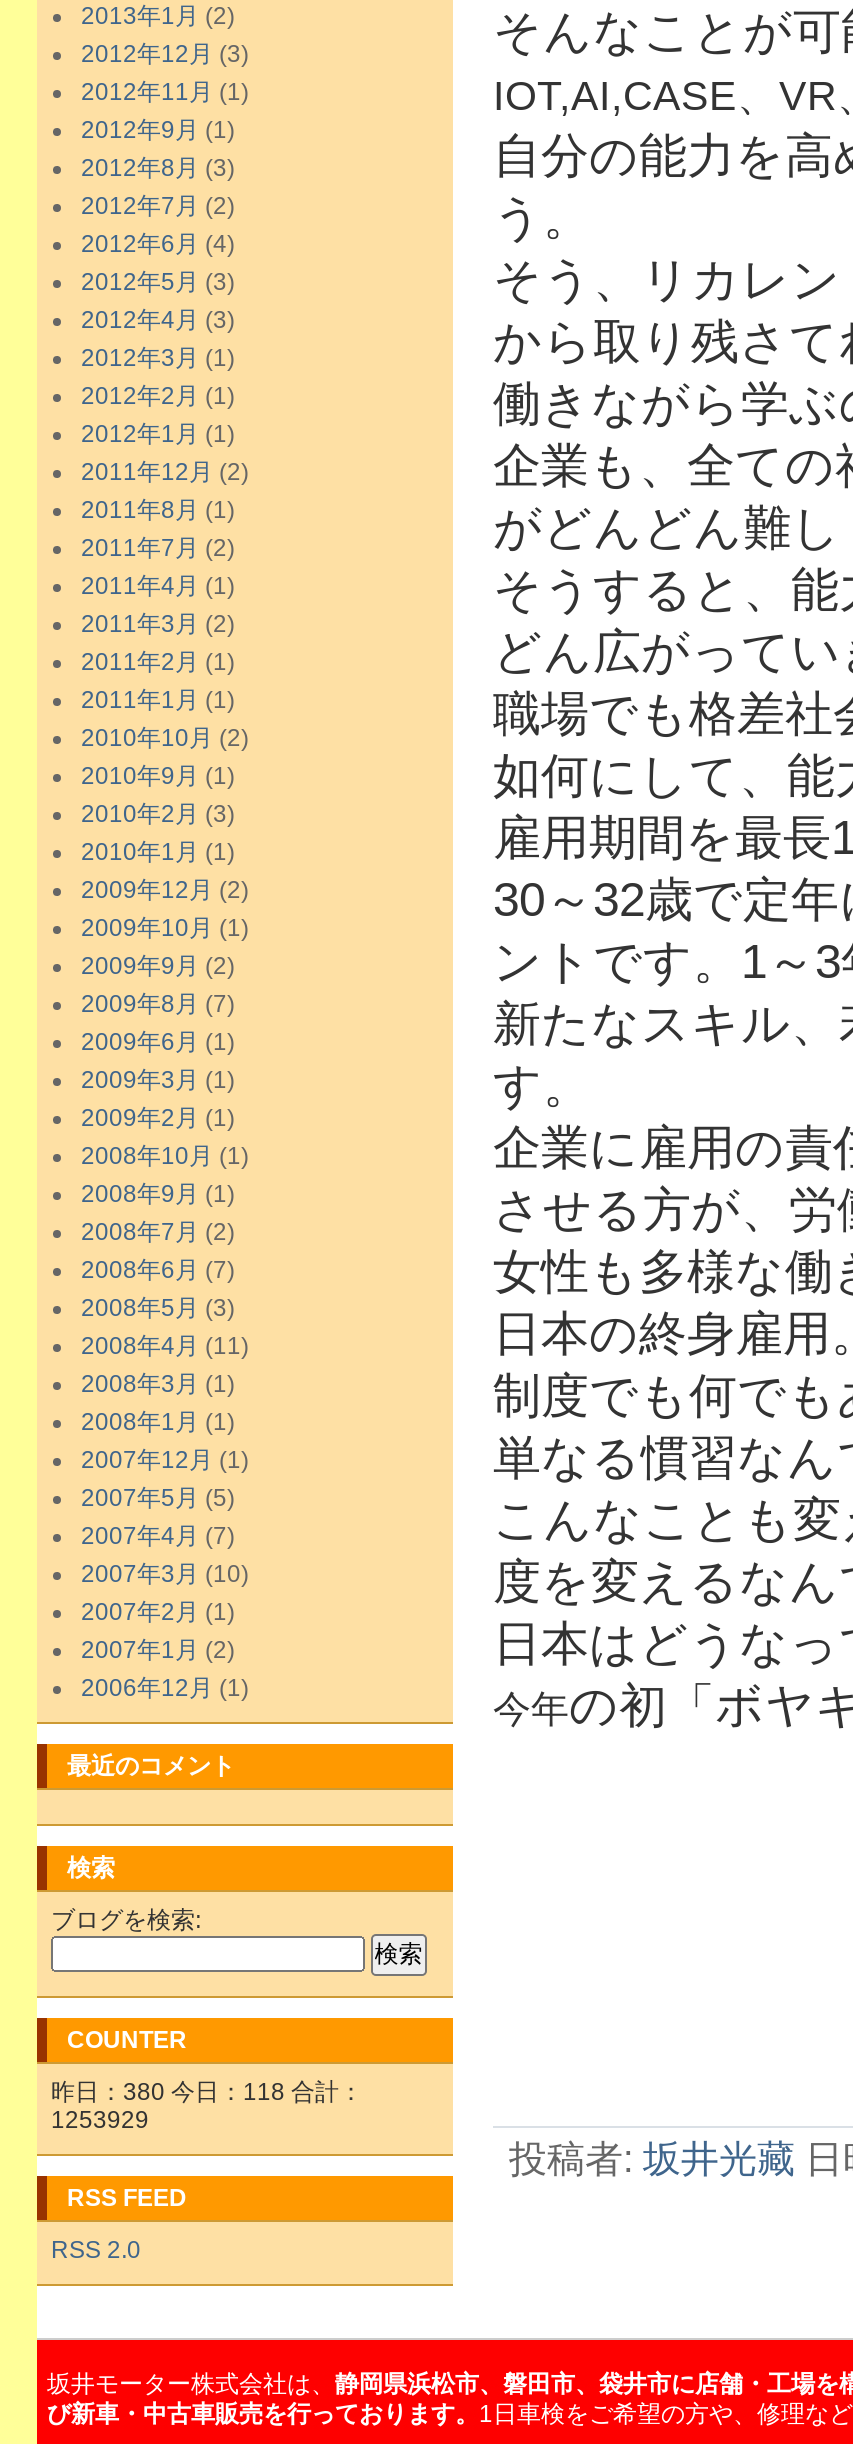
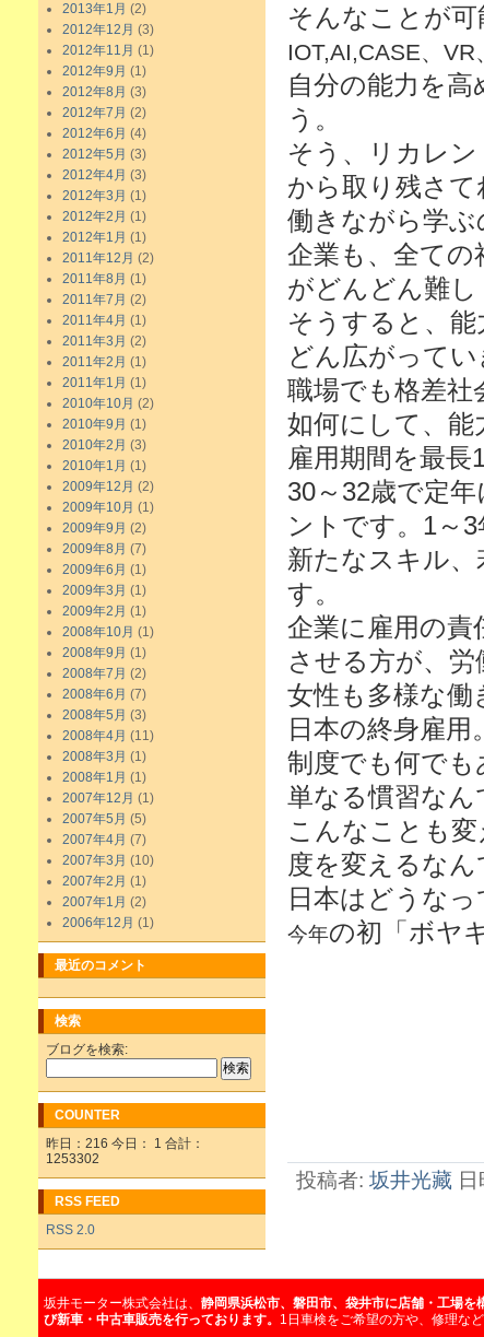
[51,2078,363,2106] 昨日：380 今日：118 合計： -> [46,1136,204,1151] 昨日：216 今日： 1 合計：
[51,2106,149,2134] 1253929 -> [46,1151,99,1166] 1253302

